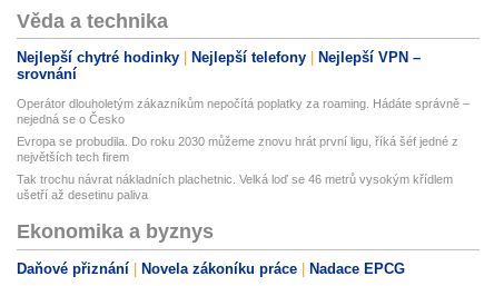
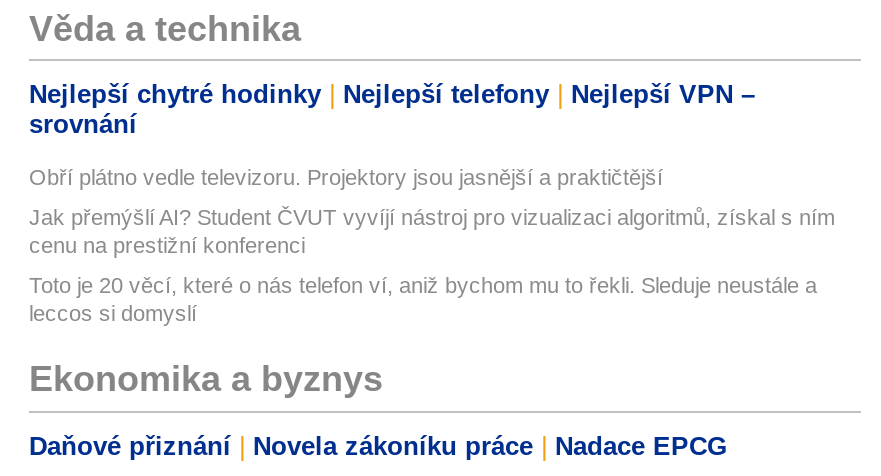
[17,97,470,126] Operátor dlouholetým zákazníkům nepočítá poplatky za roaming. Hádáte správně – | nejedná se o Česko -> [29,166,663,190] Obří plátno vedle televizoru. Projektory jsou jasnější a praktičtější
[17,135,458,164] Evropa se probudila. Do roku 2030 můžeme znovu hrát první ligu, říká šéf jedné z | největších tech firem -> [29,206,835,258] Jak přemýšlí AI? Student ČVUT vyvíjí nástroj pro vizualizaci algoritmů, získal s ním | cenu na prestižní konferenci
[17,173,453,202] Tak trochu návrat nákladních plachetnic. Velká loď se 46 metrů vysokým křídlem | ušetří až desetinu paliva -> [29,274,817,326] Toto je 20 věcí, které o nás telefon ví, aniž bychom mu to řekli. Sleduje neustále a | leccos si domyslí

